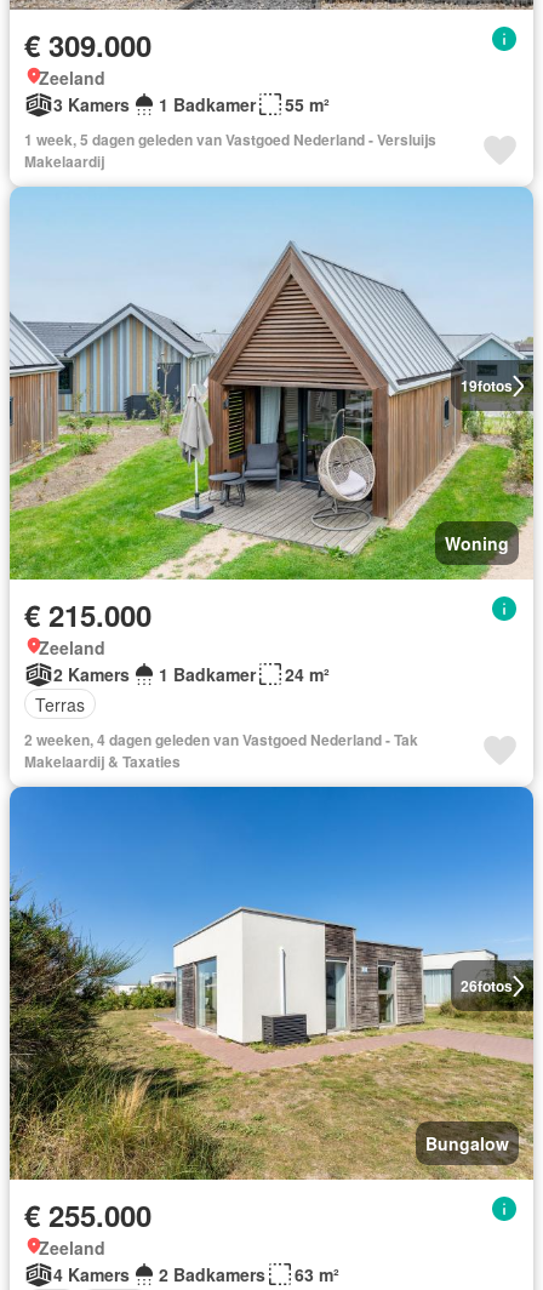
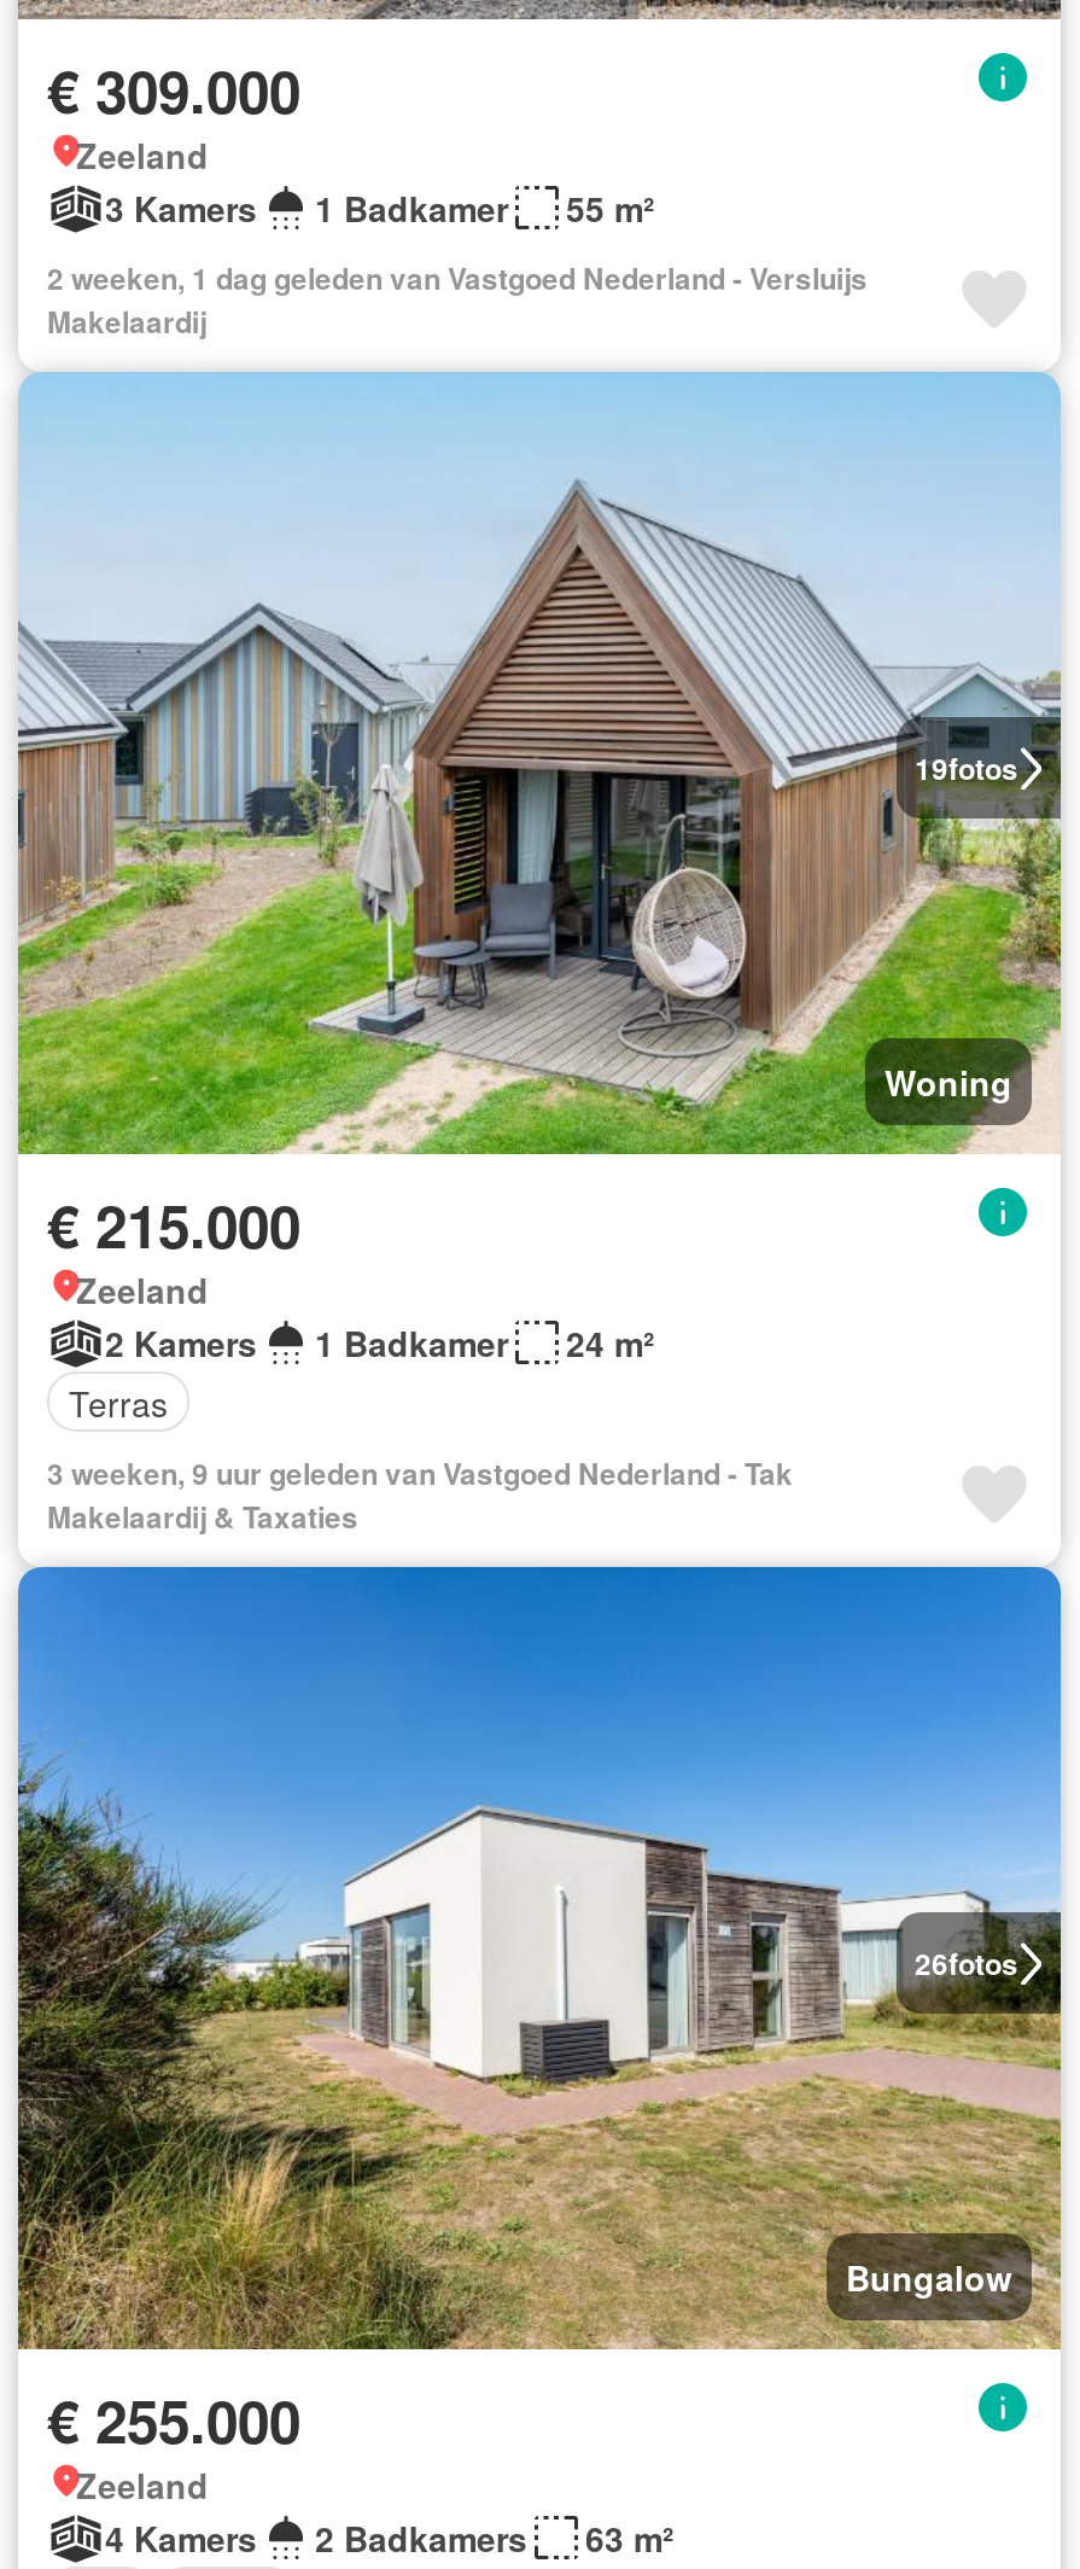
[24,129,436,150] 1 week, 5 dagen geleden van Vastgoed Nederland - Versluijs -> [47,256,868,299] 2 weeken, 1 dag geleden van Vastgoed Nederland - Versluijs
[24,729,418,750] 2 weeken, 4 dagen geleden van Vastgoed Nederland - Tak -> [47,1451,793,1495] 3 weeken, 9 uur geleden van Vastgoed Nederland - Tak

